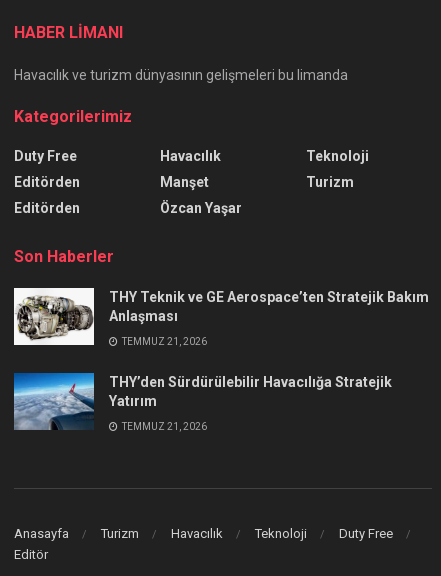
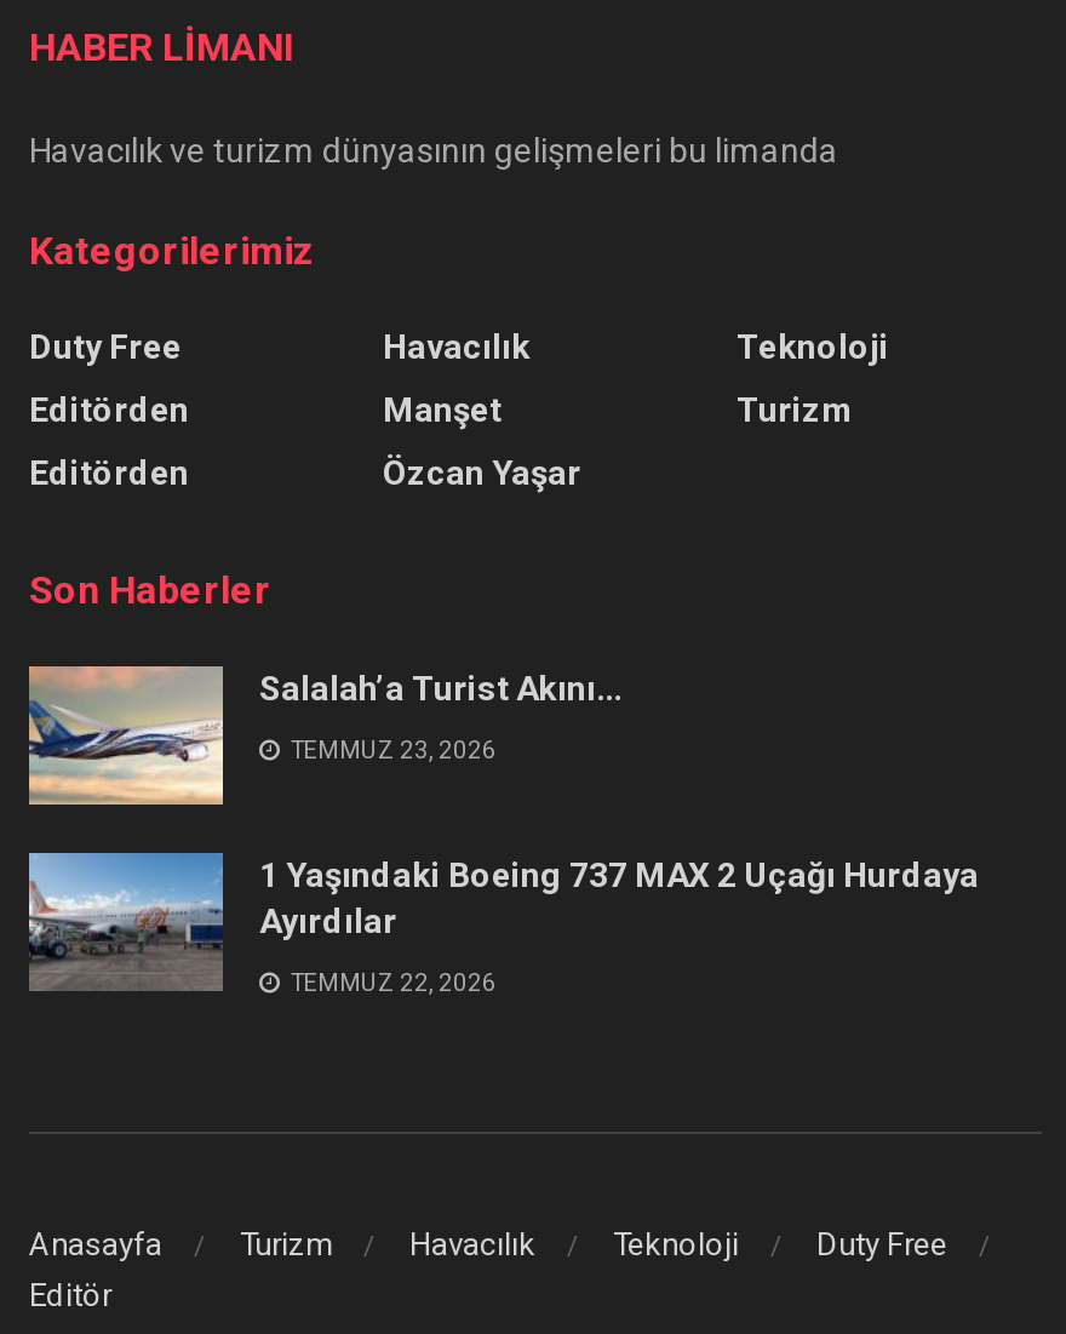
[13,287,429,346] [image] | THY Teknik ve GE Aerospace’ten Stratejik Bakım | Anlaşması -> [27,663,620,806] [image] | Salalah’a Turist Akını…
[120,336,207,347] TEMMUZ 21, 2026 -> [286,737,497,764] TEMMUZ 23, 2026
[13,372,392,430] [image] | THY’den Sürdürülebilir Havacılığa Stratejik | Yatırım -> [27,849,979,992] [image] | 1 Yaşındaki Boeing 737 MAX 2 Uçağı Hurdaya | Ayırdılar
[120,421,207,432] TEMMUZ 21, 2026 -> [286,970,497,997] TEMMUZ 22, 2026

